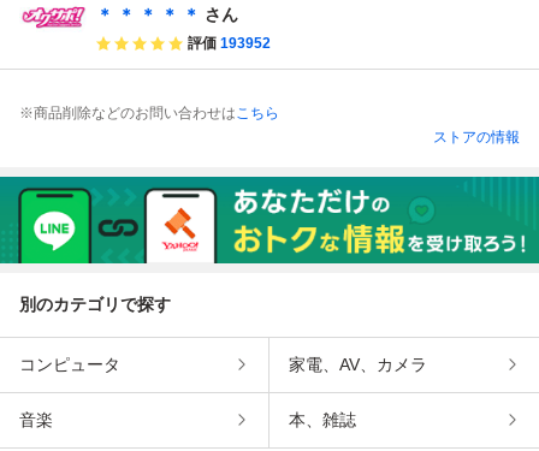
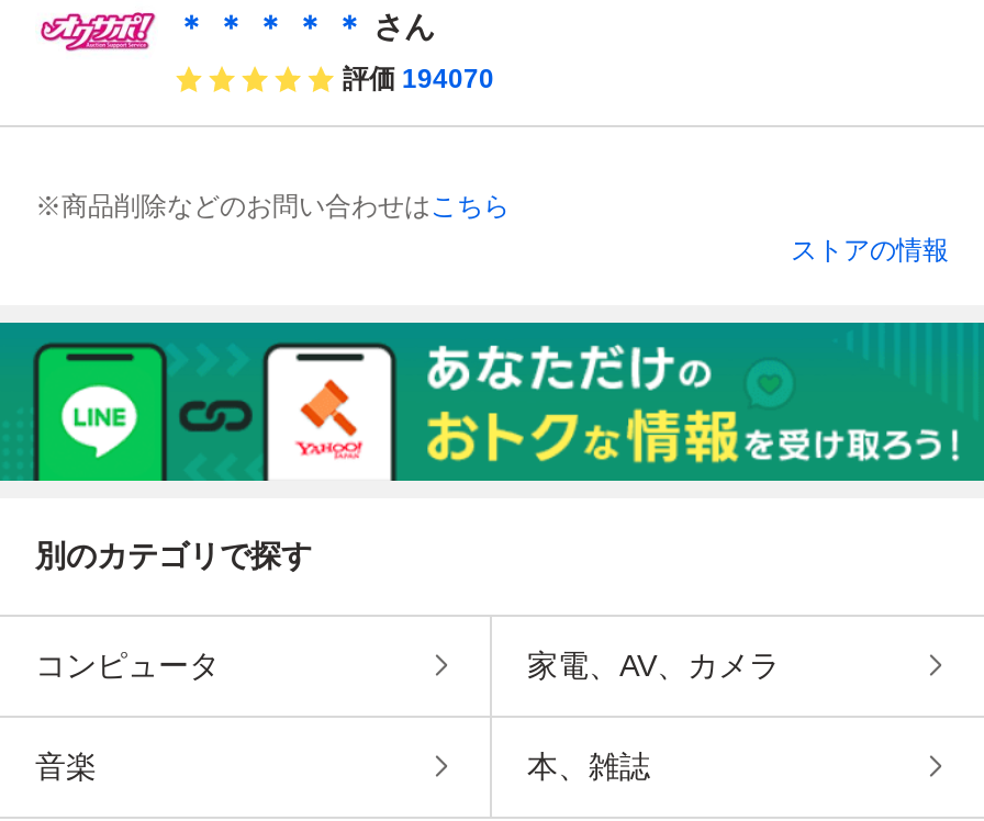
[188,35,271,52] 評価 193952 -> [343,63,494,94] 評価 194070

